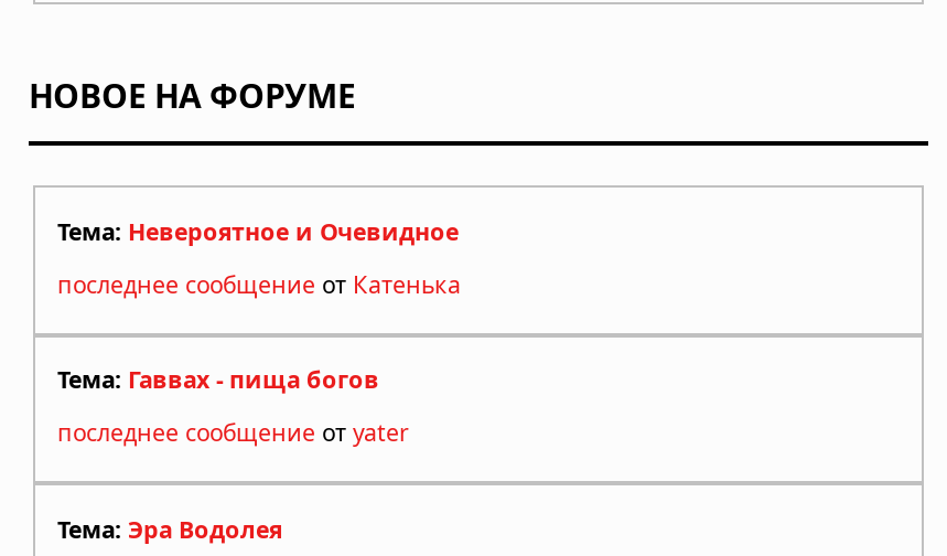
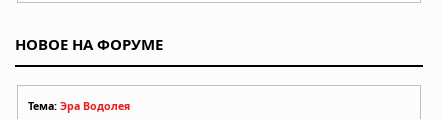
[57,215,461,448] Тема: Невероятное и Очевидное | последнее сообщение от Катенька | Тема: Гаввах - пища богов | последнее сообщение от yater -> none

